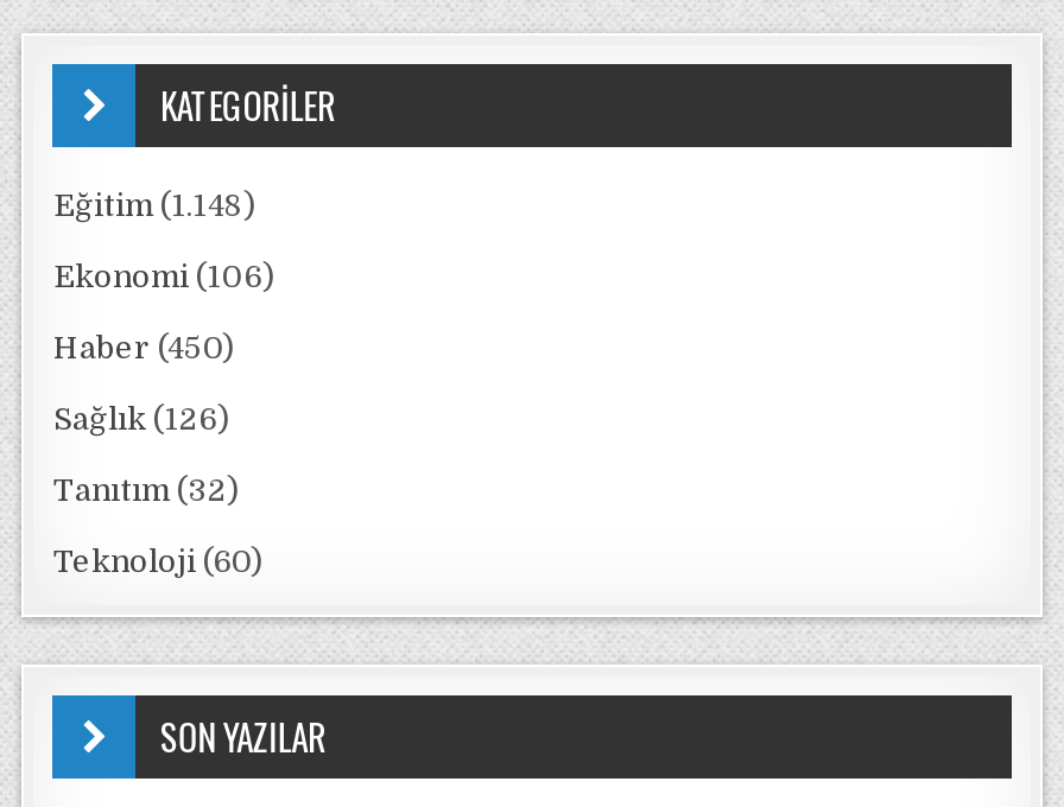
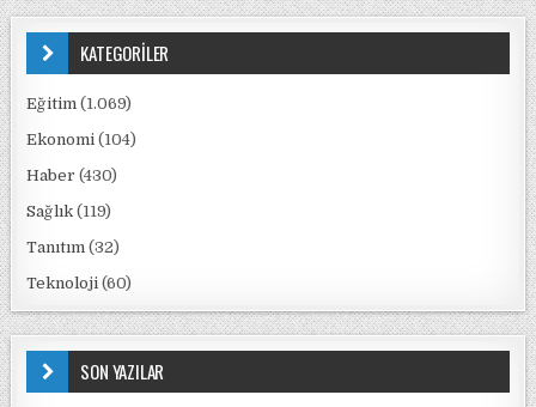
[53,188,255,223] Eğitim (1.148) -> [27,95,132,113] Eğitim (1.069)
[53,259,274,294] Ekonomi (106) -> [27,130,137,148] Ekonomi (104)
[53,330,234,366] Haber (450) -> [27,166,118,184] Haber (430)
[53,401,229,437] Sağlık (126) -> [27,202,112,220] Sağlık (119)

